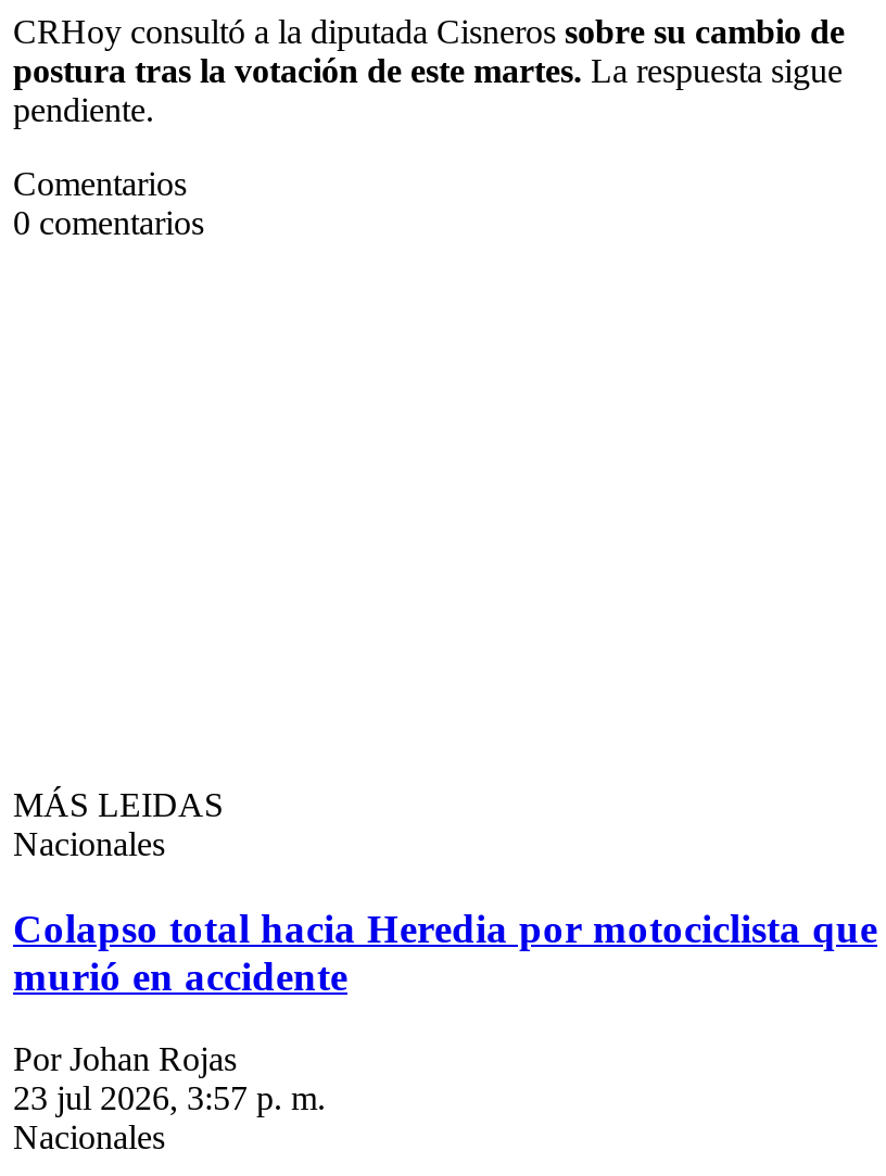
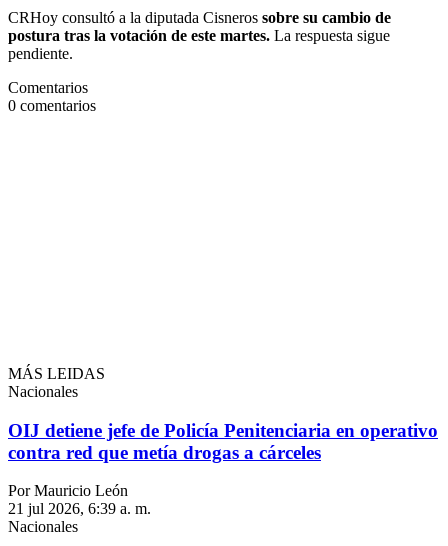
[13,905,877,998] Colapso total hacia Heredia por motociclista que | murió en accidente -> [8,419,438,462] OIJ detiene jefe de Policía Penitenciaria en operativo | contra red que metía drogas a cárceles
[13,1041,326,1117] Por Johan Rojas | 23 jul 2026, 3:57 p. m. -> [8,482,151,517] Por Mauricio León | 21 jul 2026, 6:39 a. m.

